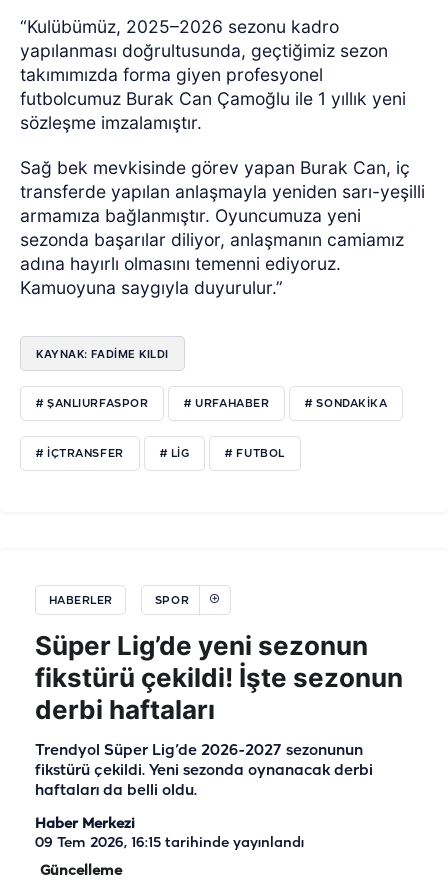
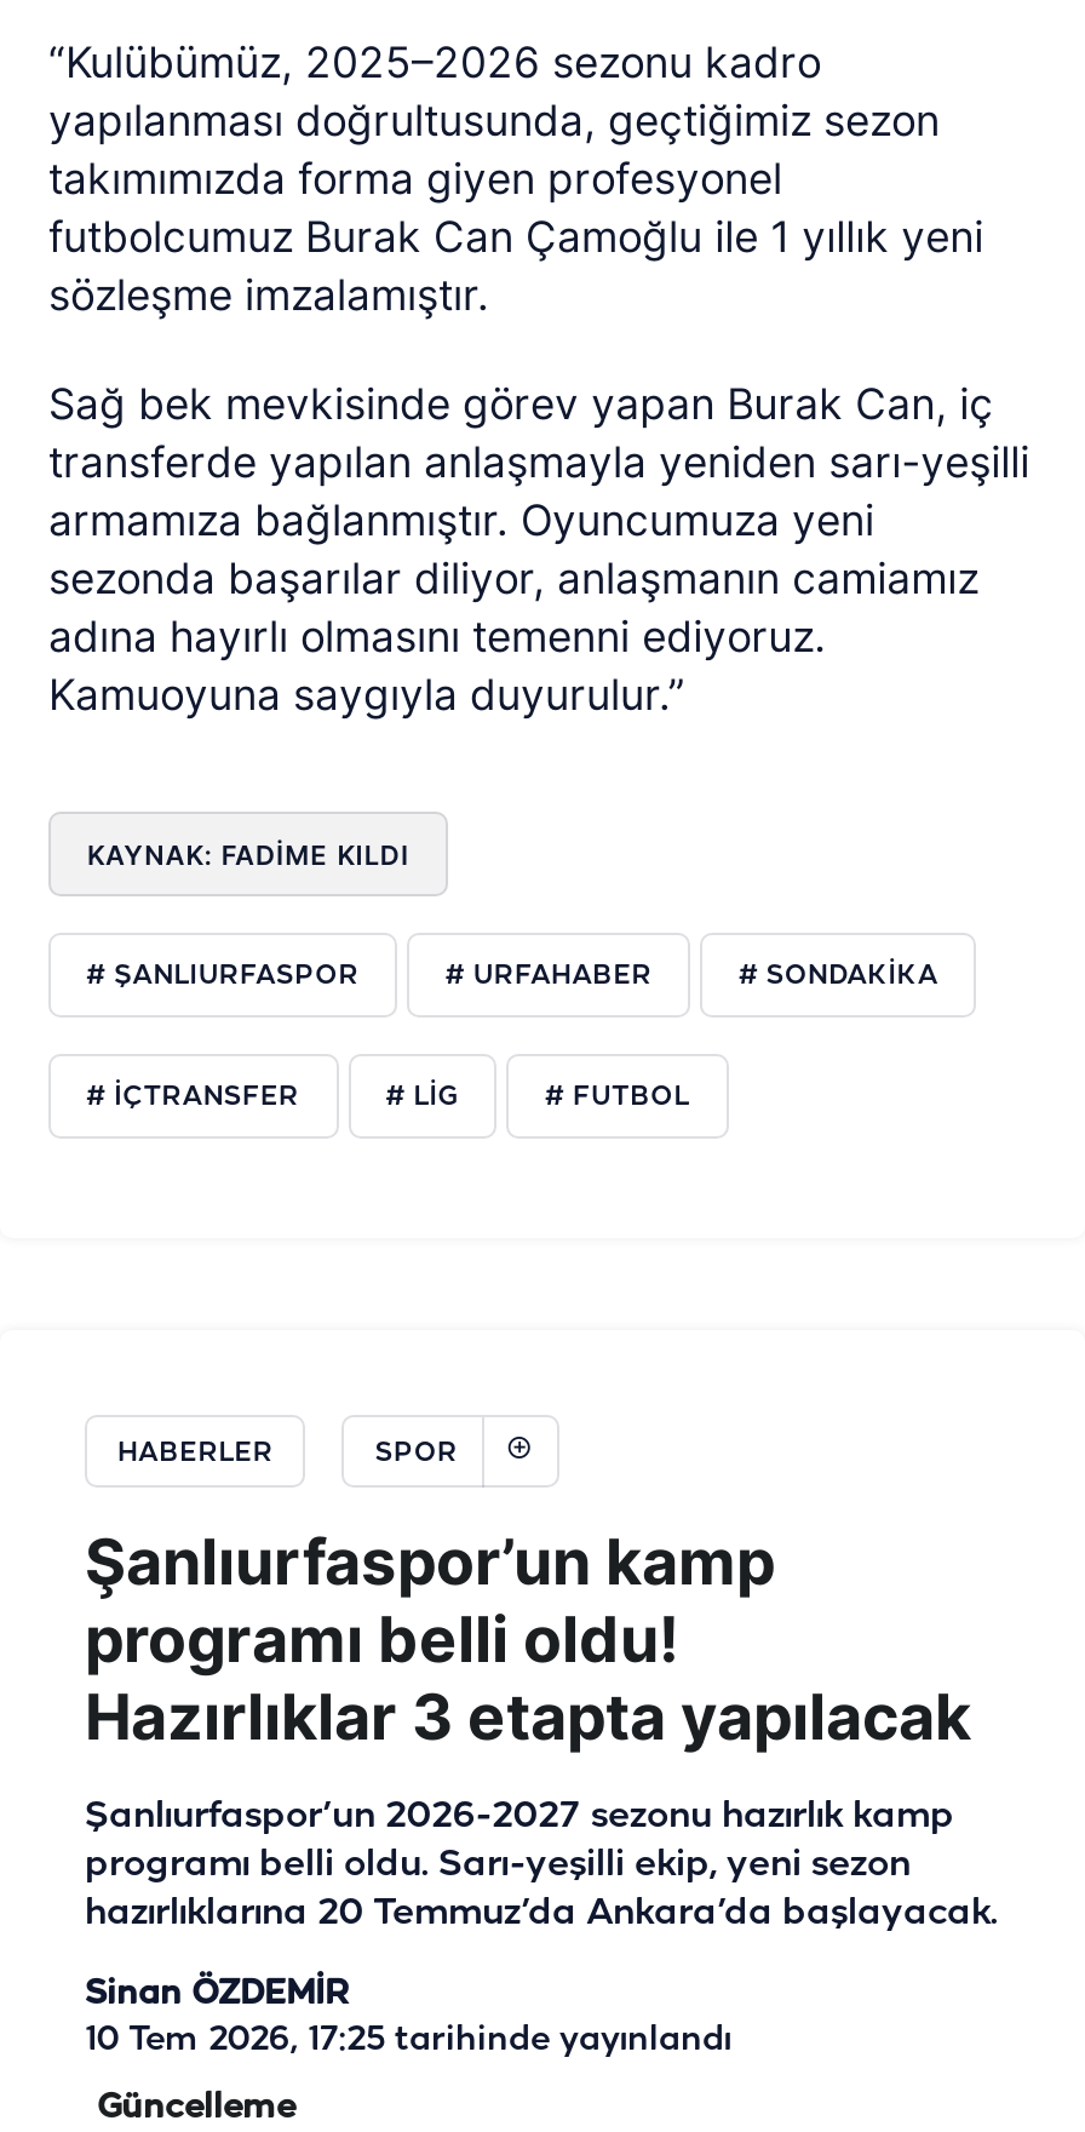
[35,629,403,724] Süper Lig’de yeni sezonun | fikstürü çekildi! İşte sezonun | derbi haftaları -> [85,1523,971,1753] Şanlıurfaspor’un kamp | programı belli oldu! | Hazırlıklar 3 etapta yapılacak
[35,742,373,798] Trendyol Süper Lig’de 2026-2027 sezonunun | fikstürü çekildi. Yeni sezonda oynanacak derbi | haftaları da belli oldu. -> [85,1796,998,1932] Şanlıurfaspor’un 2026-2027 sezonu hazırlık kamp | programı belli oldu. Sarı-yeşilli ekip, yeni sezon | hazırlıklarına 20 Temmuz’da Ankara’da başlayacak.
[35,816,304,850] Haber Merkezi | 09 Tem 2026, 16:15 tarihinde yayınlandı -> [85,1976,731,2058] Sinan ÖZDEMİR | 10 Tem 2026, 17:25 tarihinde yayınlandı

